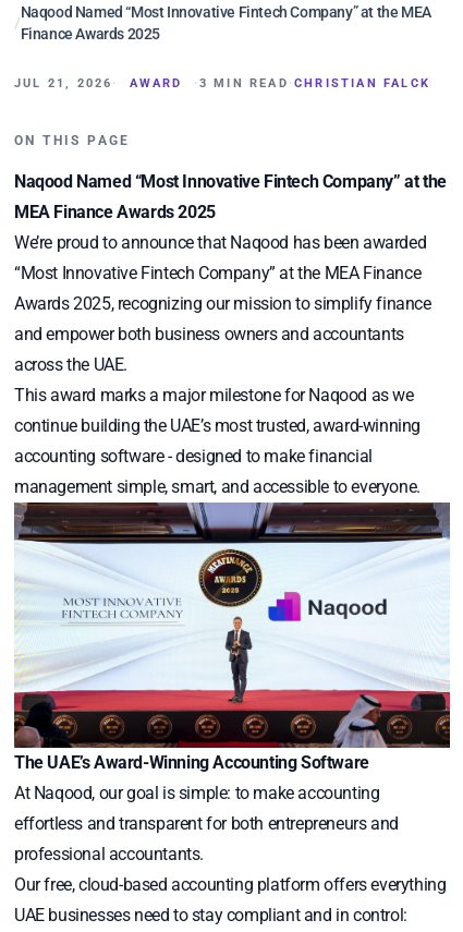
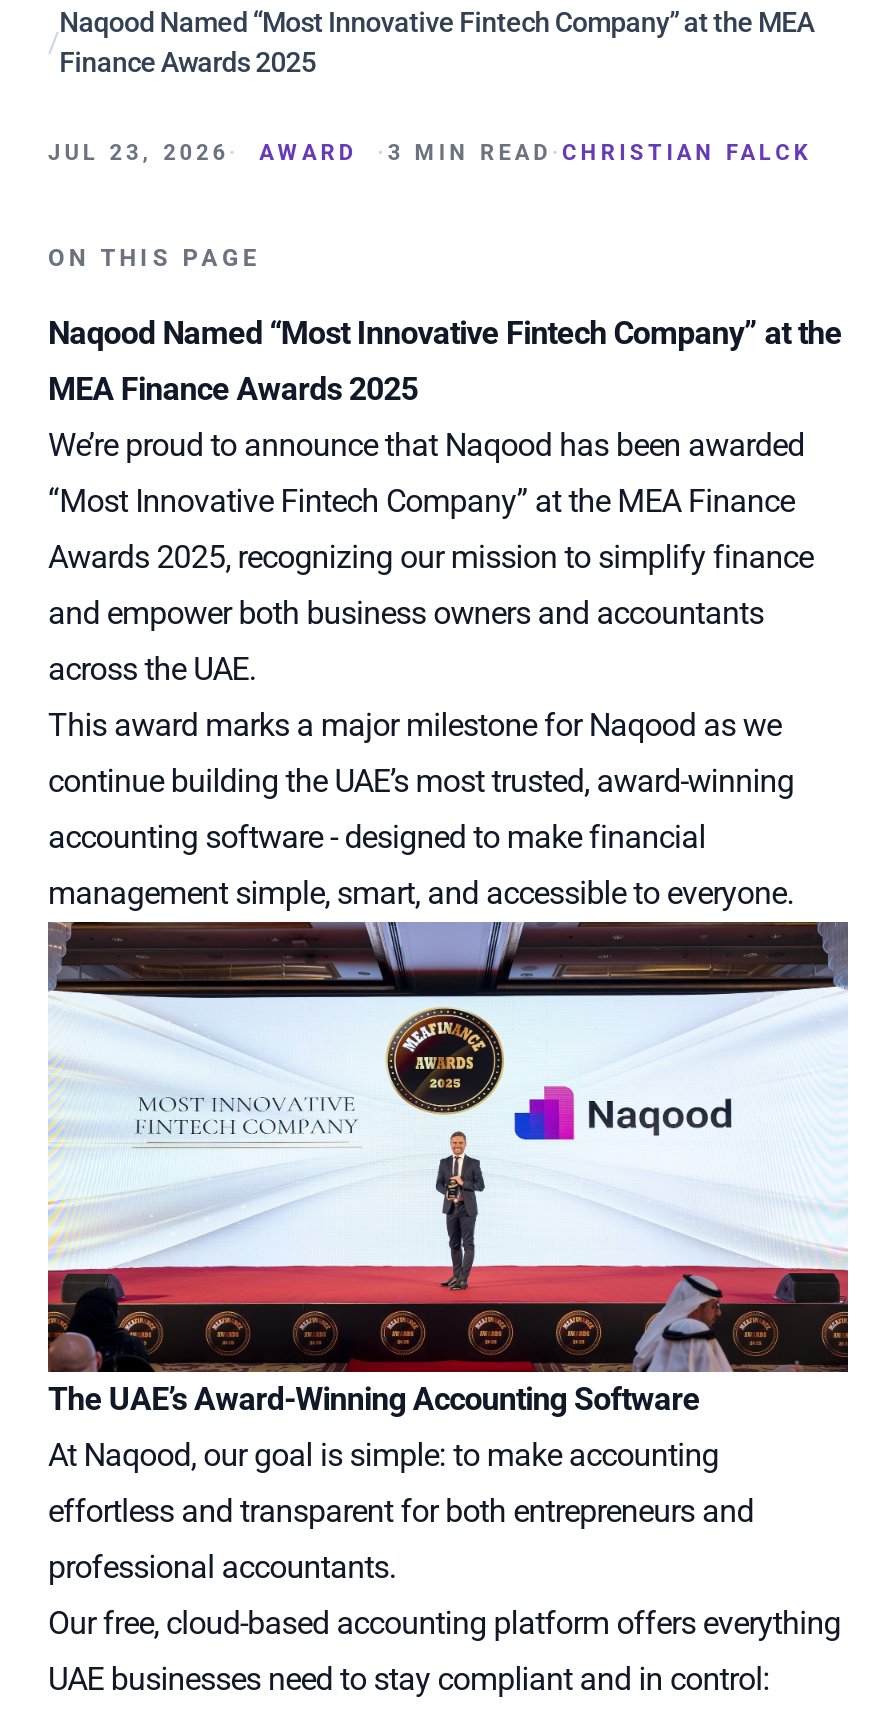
[14,76,430,90] JUL 21, 2026 · AWARD · 3 MIN READ · CHRISTIAN FALCK -> [48,140,812,166] JUL 23, 2026 · AWARD · 3 MIN READ · CHRISTIAN FALCK

